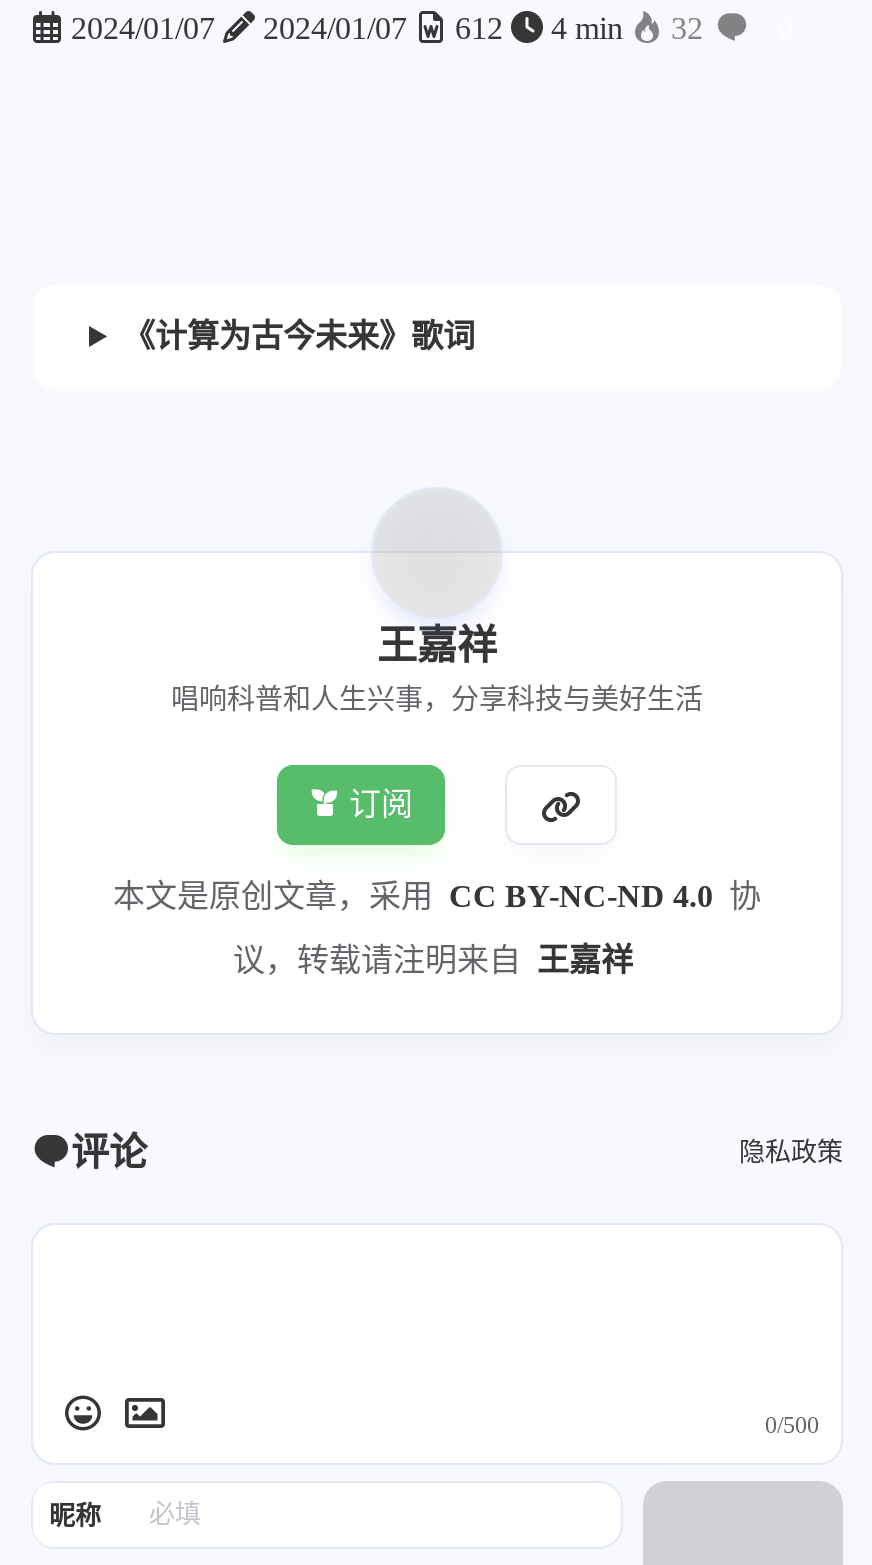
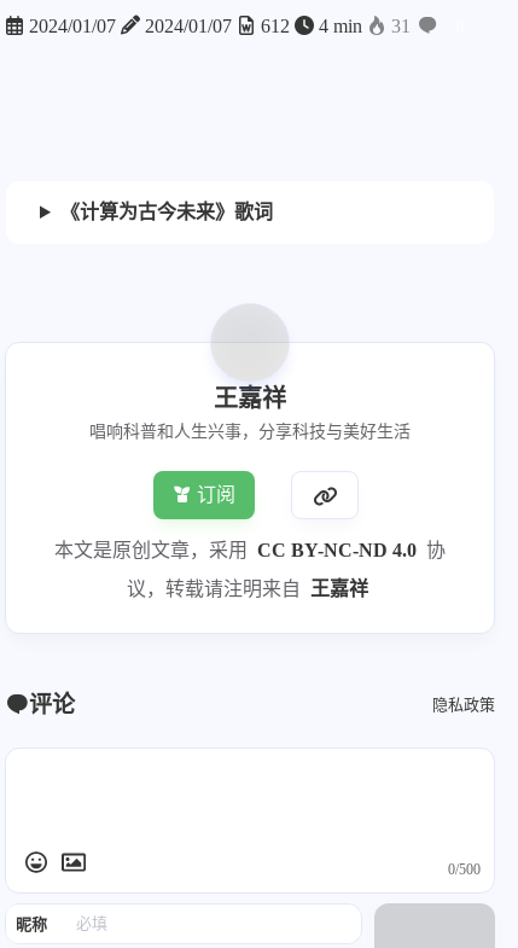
[71,11,703,45] 2024/01/07 2024/01/07 612 4 min 32 -> [29,16,411,36] 2024/01/07 2024/01/07 612 4 min 31

